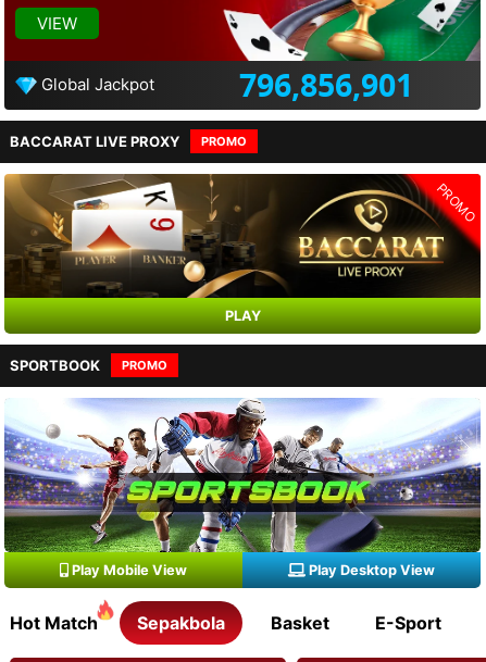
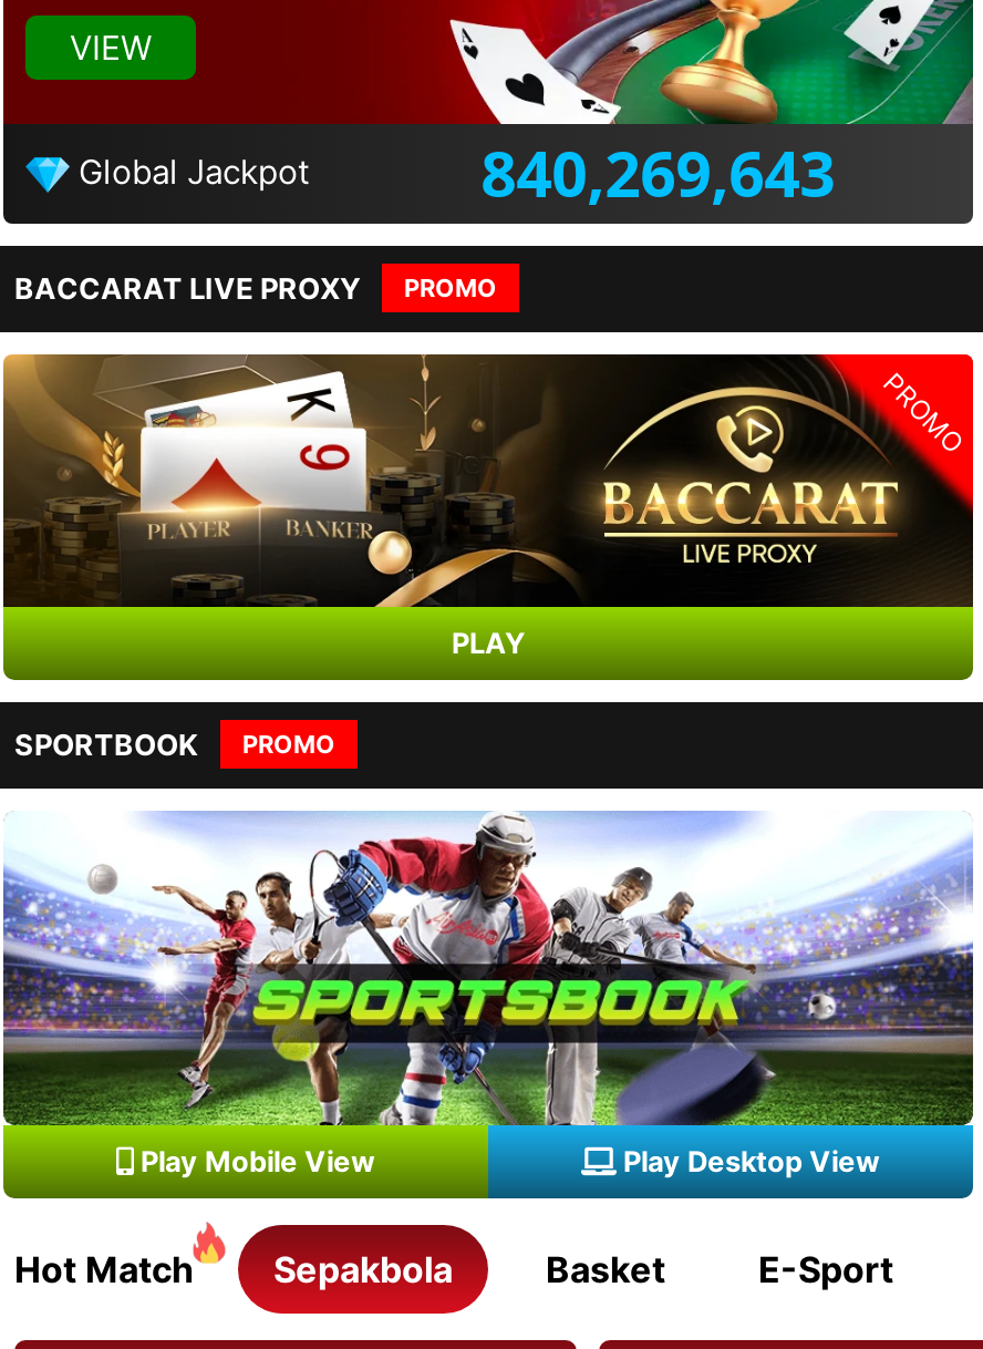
[239,63,413,106] 796,856,901 -> [481,127,835,216] 840,269,643

